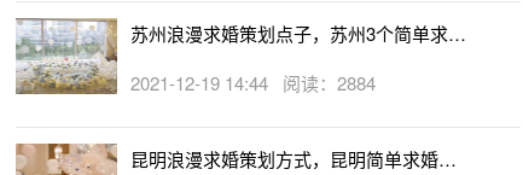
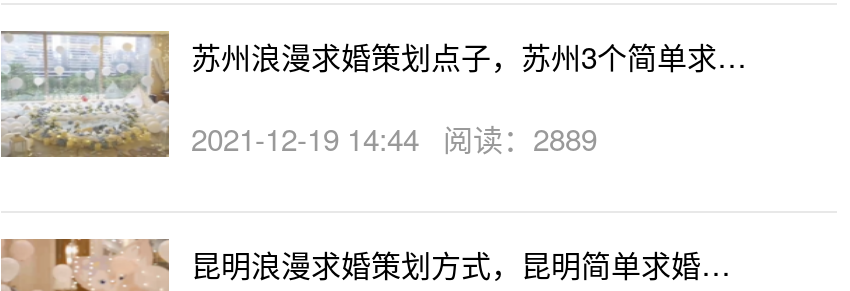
[130,69,376,95] 2021-12-19 14:44 阅读：2884 -> [191,116,597,158] 2021-12-19 14:44 阅读：2889

